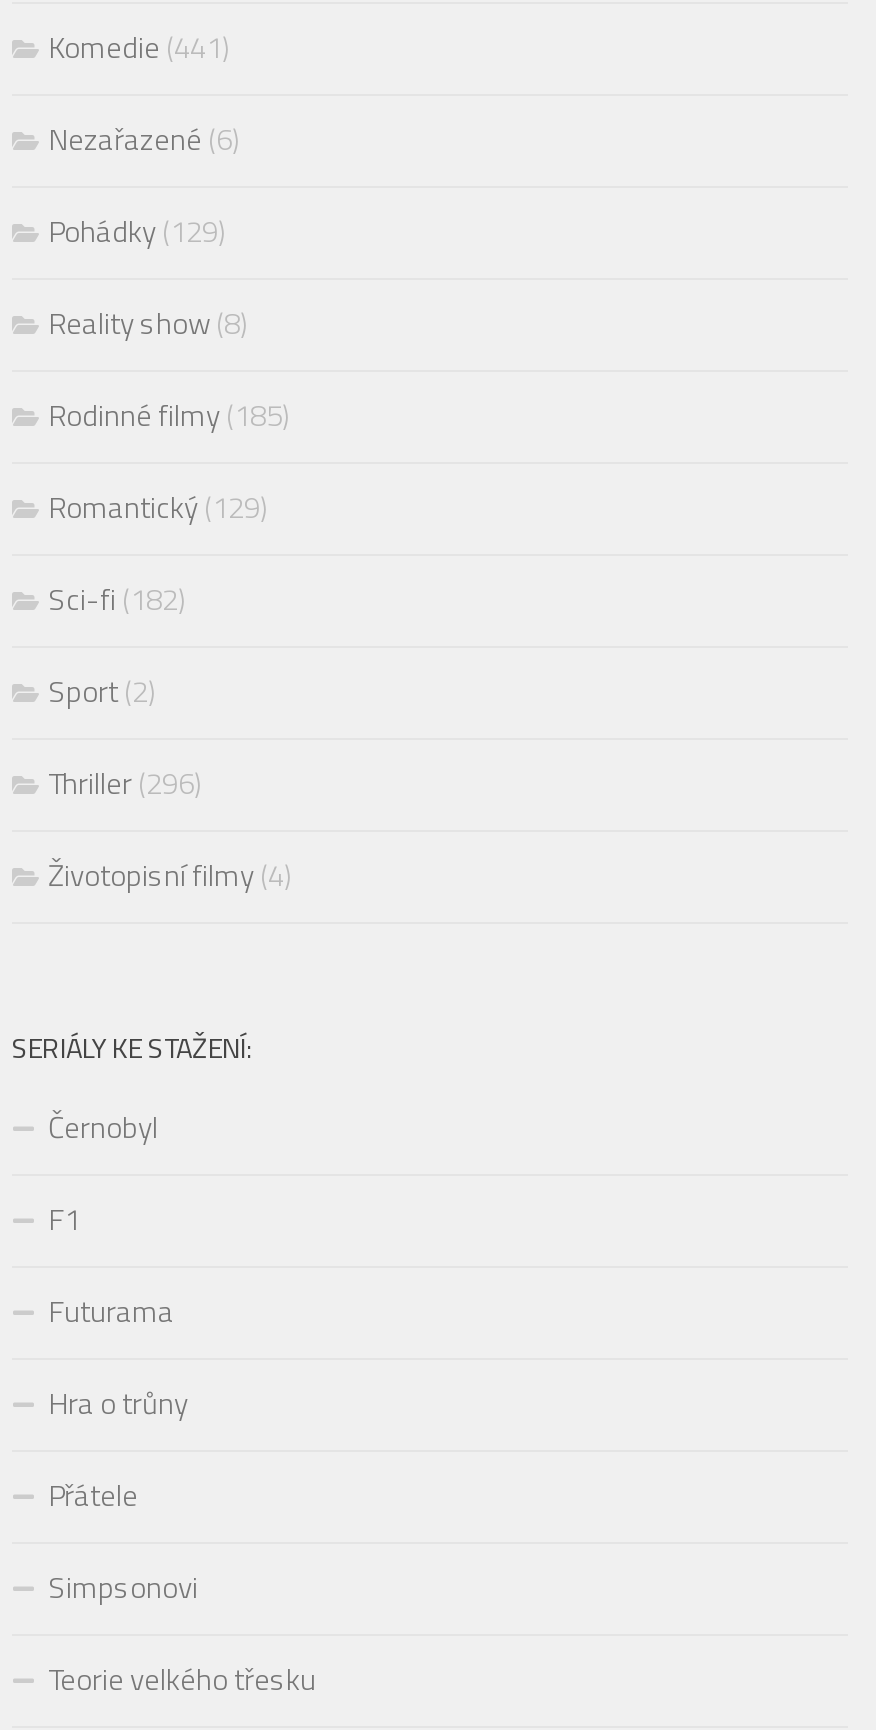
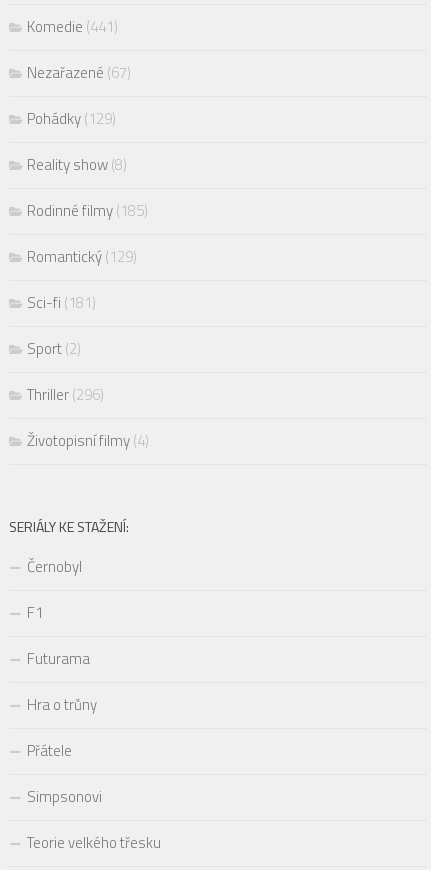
[48,116,240,162] Nezařazené (6) -> [27,61,131,84] Nezařazené (67)
[48,576,186,622] Sci-fi (182) -> [27,291,96,314] Sci-fi (181)

